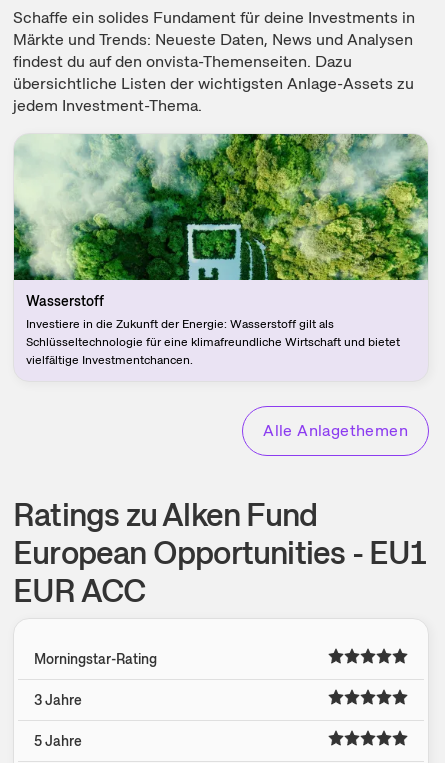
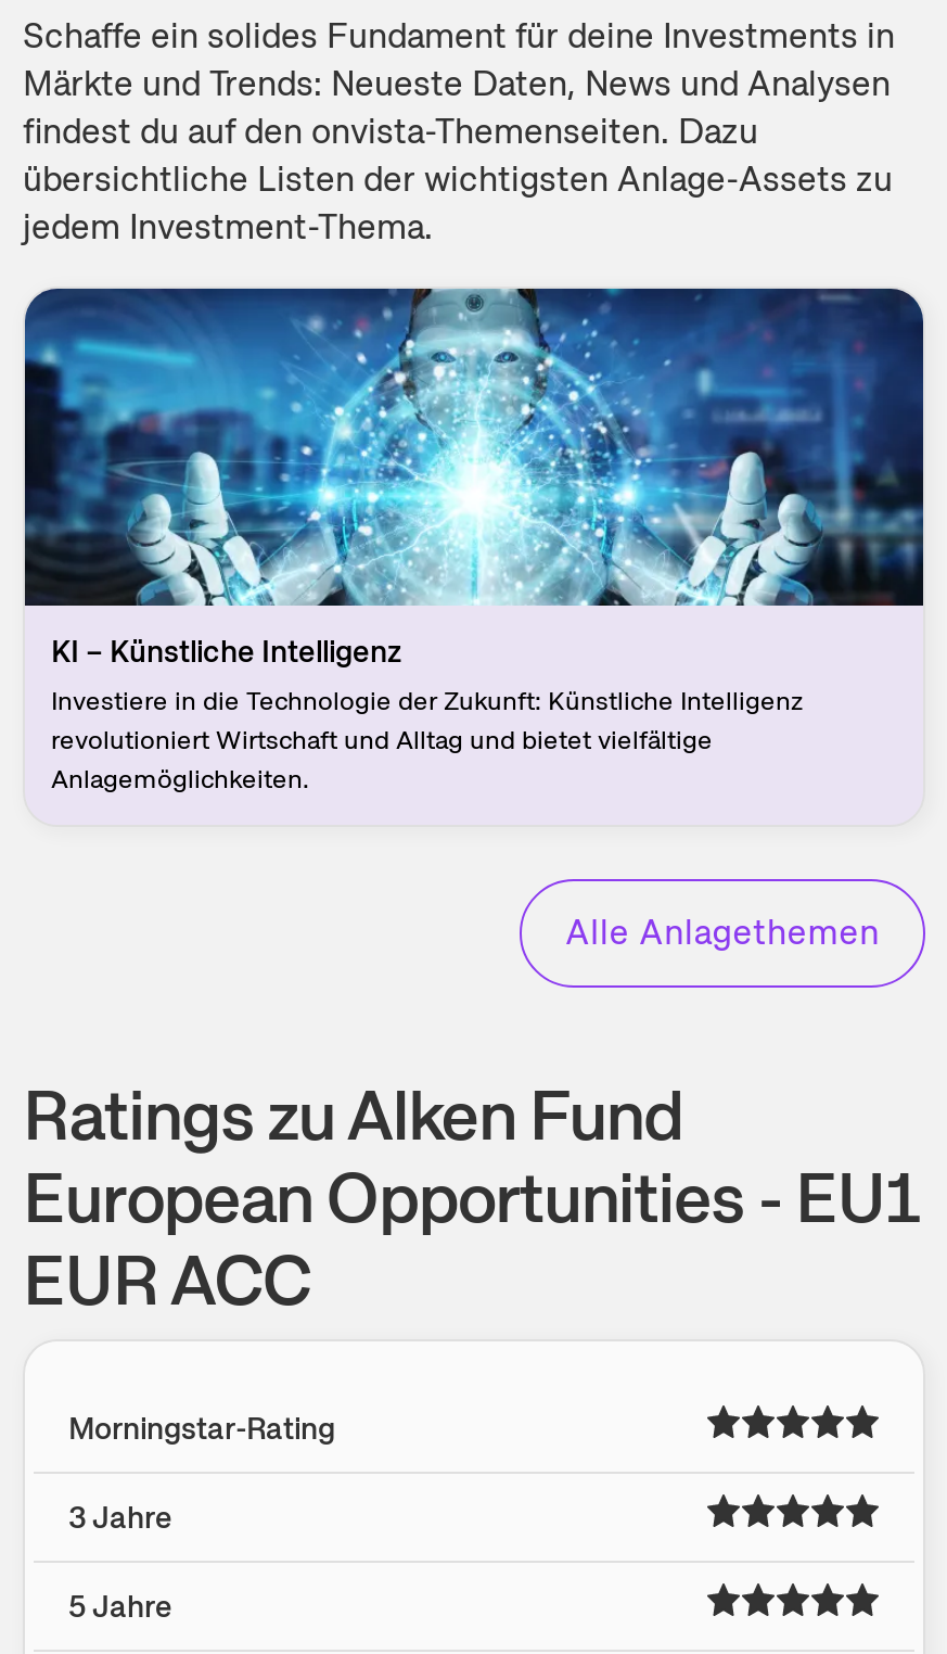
[13,133,429,368] [image] | Wasserstoff | Investiere in die Zukunft der Energie: Wasserstoff gilt als | Schlüsseltechnologie für eine klimafreundliche Wirtschaft und bietet | vielfältige Investmentchancen. -> [23,287,925,797] [image] | KI – Künstliche Intelligenz | Investiere in die Technologie der Zukunft: Künstliche Intelligenz | revolutioniert Wirtschaft und Alltag und bietet vielfältige | Anlagemöglichkeiten.

